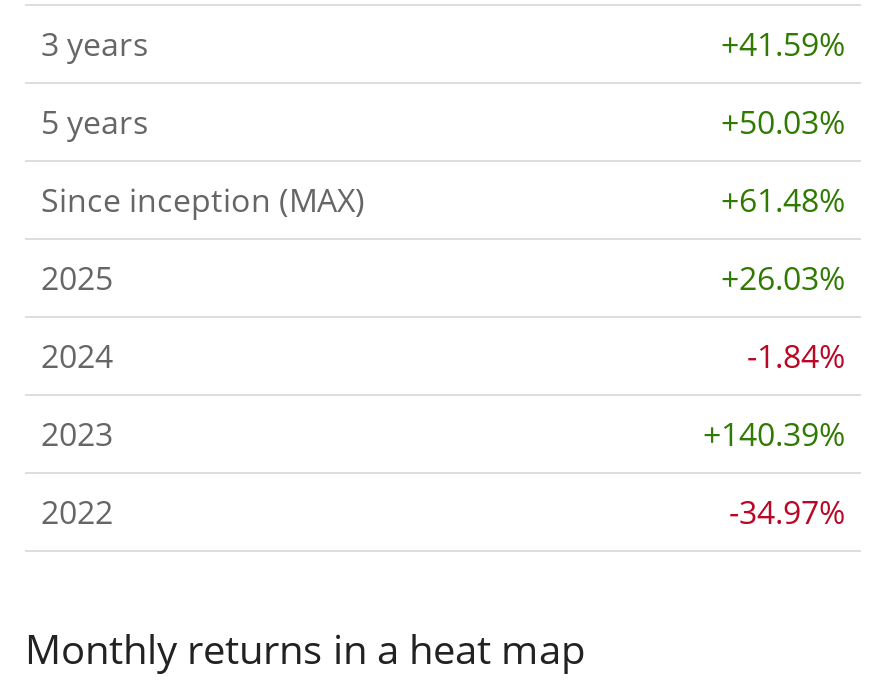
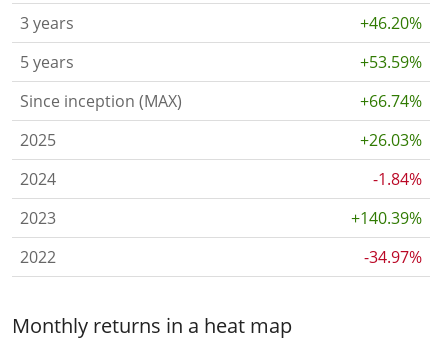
[721,22,845,66] +41.59% -> [360,12,422,34] +46.20%
[721,100,845,144] +50.03% -> [360,51,422,73] +53.59%
[721,178,845,222] +61.48% -> [360,90,422,112] +66.74%

